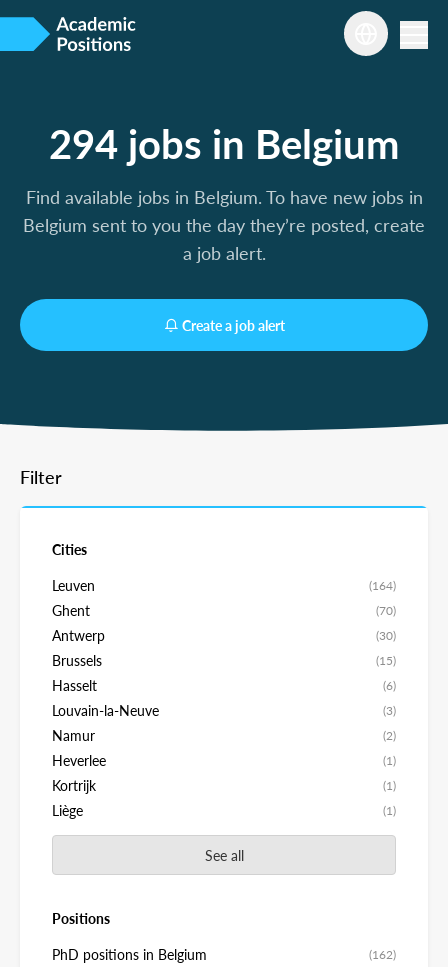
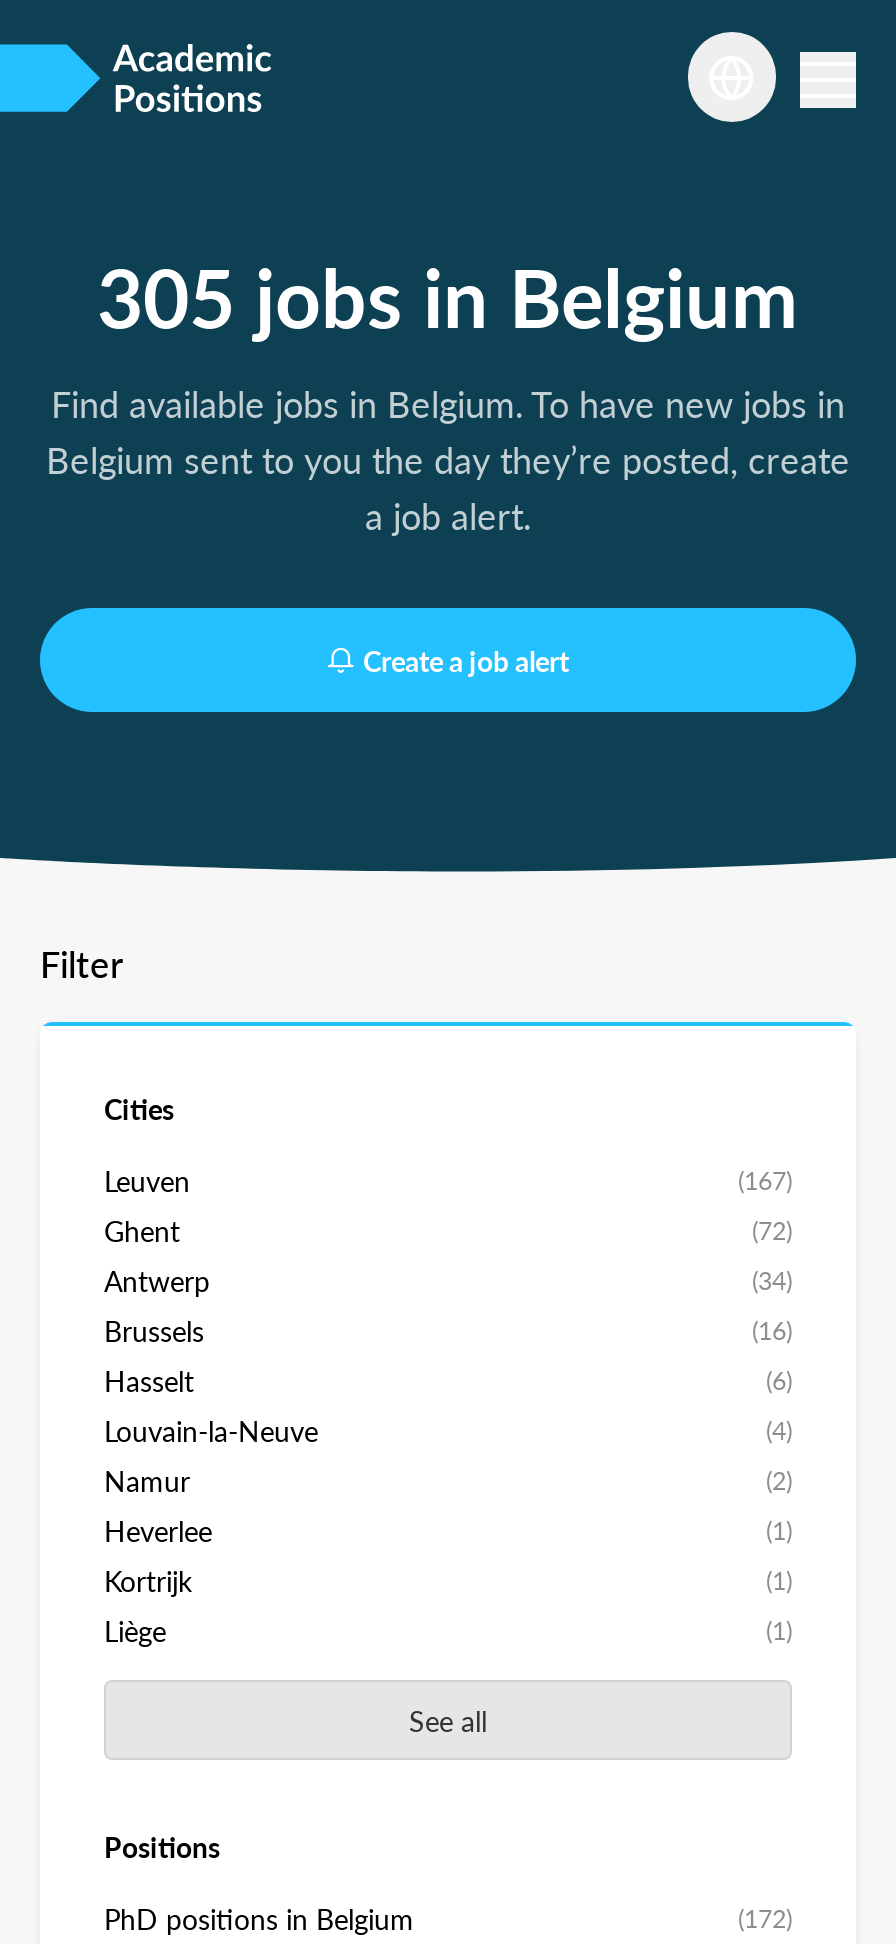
[48,114,399,171] 294 jobs in Belgium -> [97,238,799,352] 305 jobs in Belgium
[369,576,396,594] (164) -> [738,1162,792,1198] (167)
[376,601,396,619] (70) -> [752,1212,792,1248] (72)
[376,626,396,644] (30) -> [752,1262,792,1298] (34)
[376,651,396,669] (15) -> [752,1312,792,1348] (16)
[383,701,396,719] (3) -> [766,1412,792,1448] (4)
[369,945,396,963] (162) -> [738,1900,792,1936] (172)

